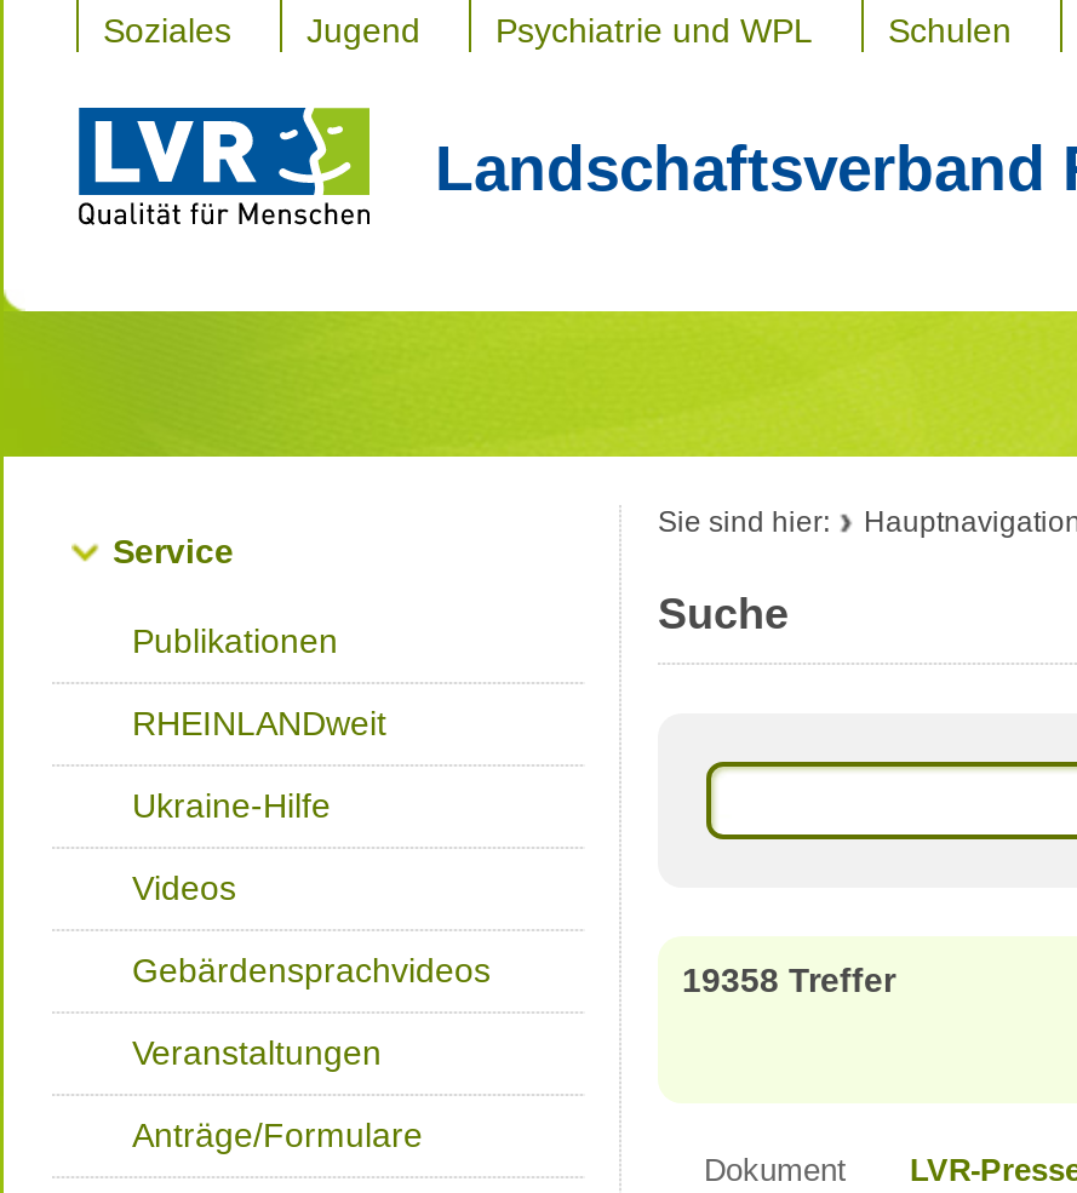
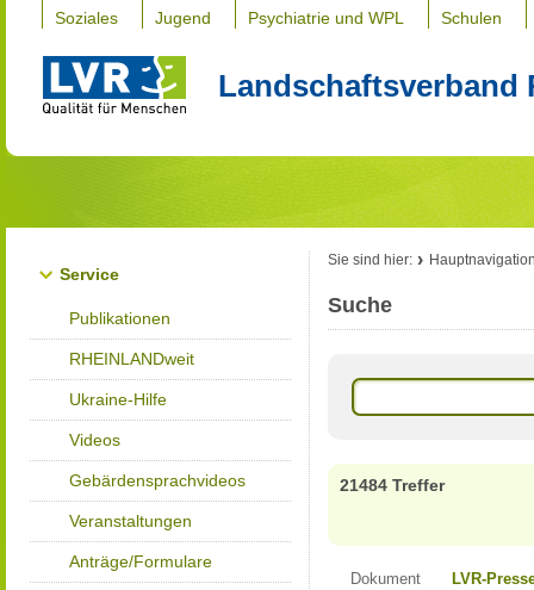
[682,960,895,999] 19358 Treffer -> [340,476,445,495] 21484 Treffer

